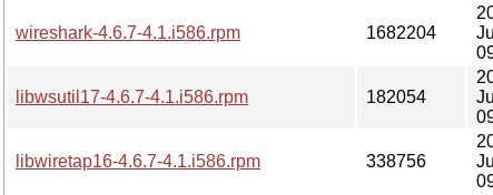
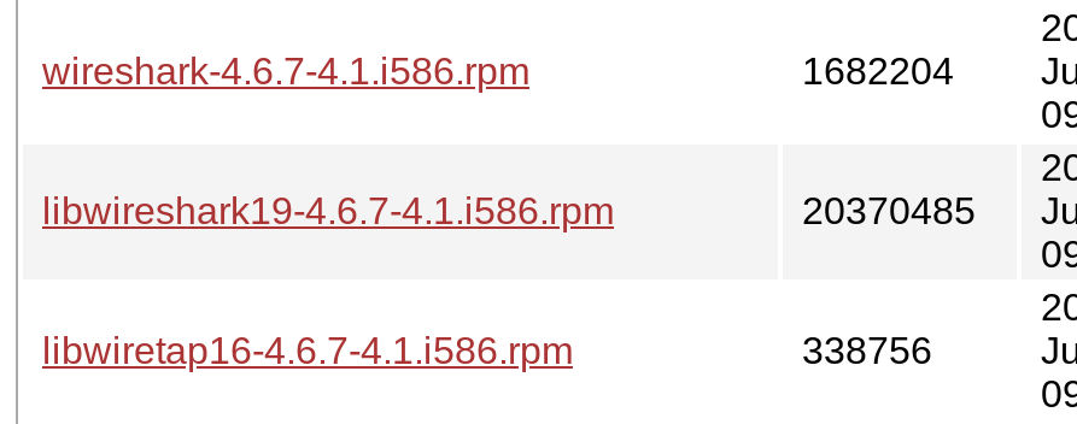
[16,87,426,106] libwsutil17-4.6.7-4.1.i586.rpm | 182054 -> [42,190,976,231] libwireshark19-4.6.7-4.1.i586.rpm | 20370485

